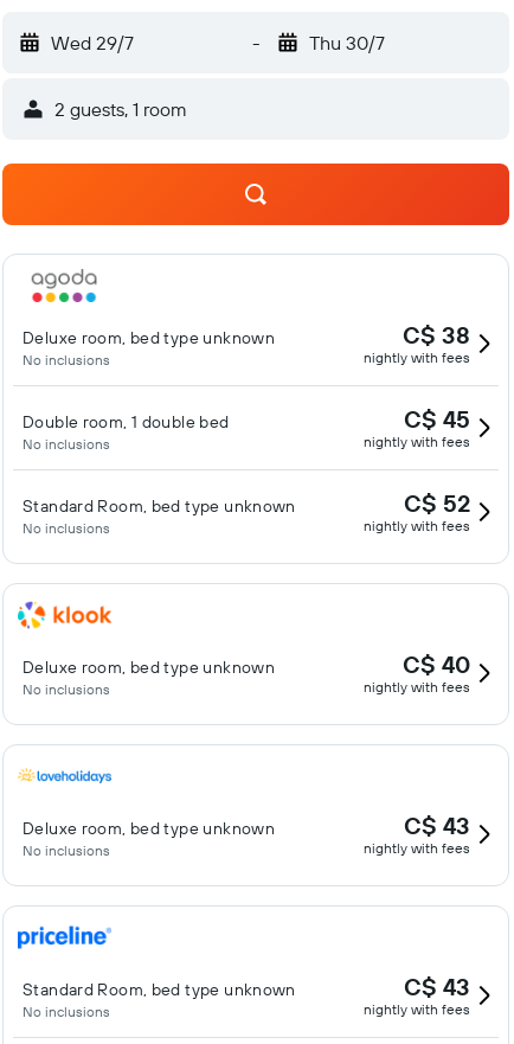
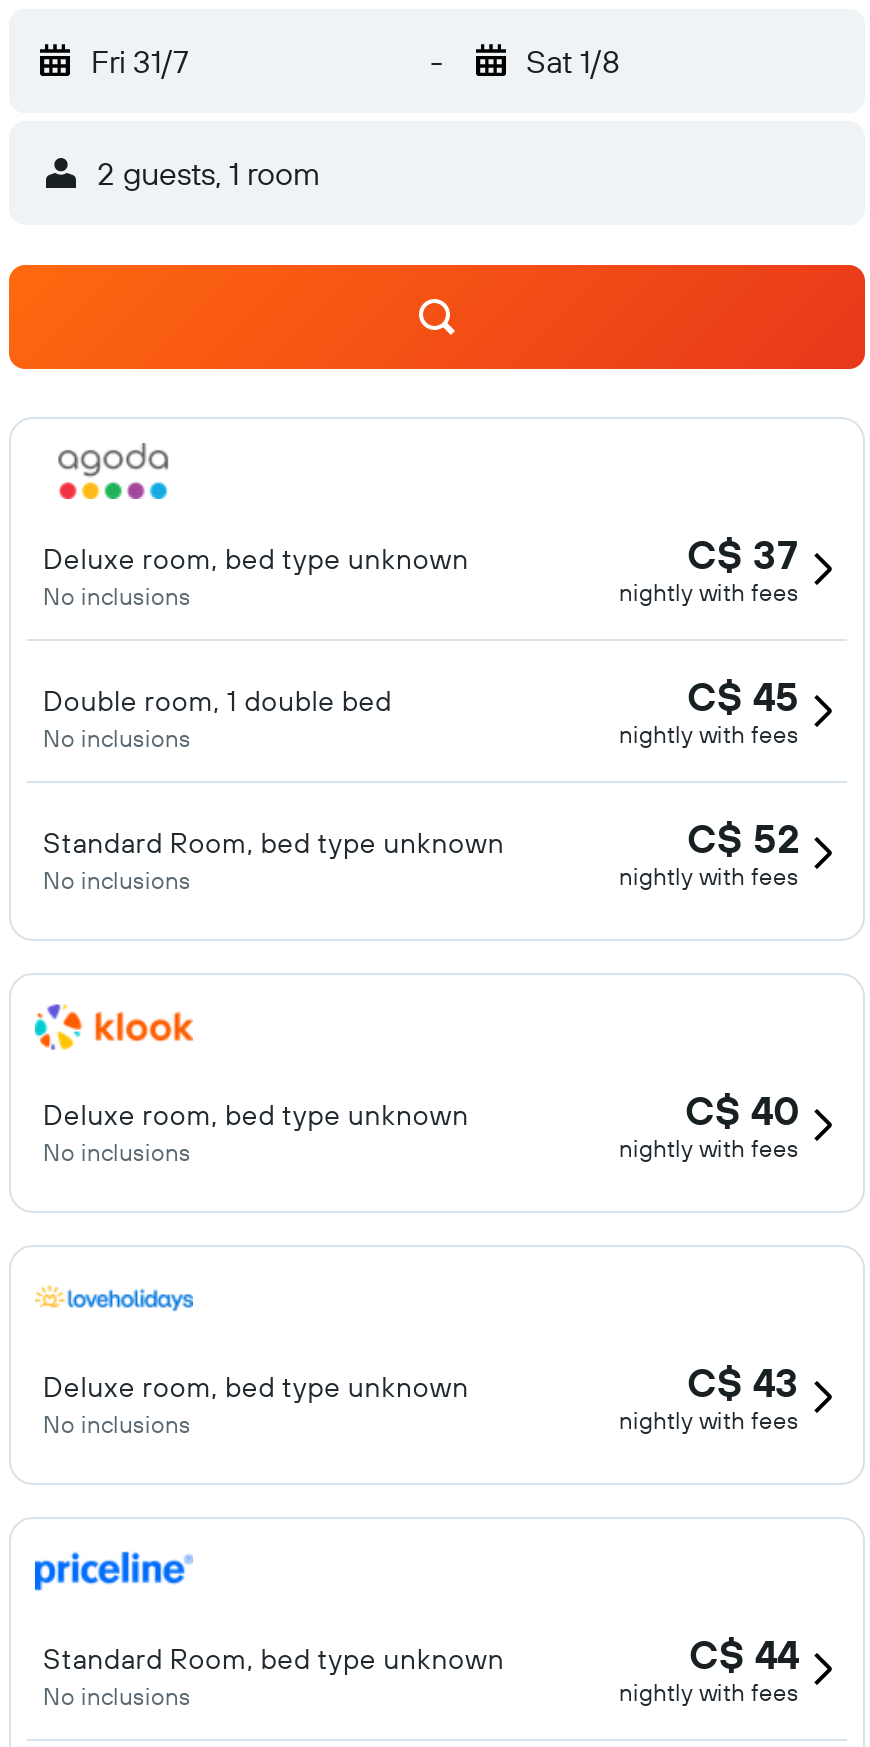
[51,31,134,55] Wed 29/7 -> [91,41,189,81] Fri 31/7
[309,31,384,55] Thu 30/7 -> [526,41,620,81] Sat 1/8
[403,320,470,350] C$ 38 -> [687,529,799,579] C$ 37
[404,972,470,1001] C$ 43 -> [689,1629,799,1679] C$ 44

